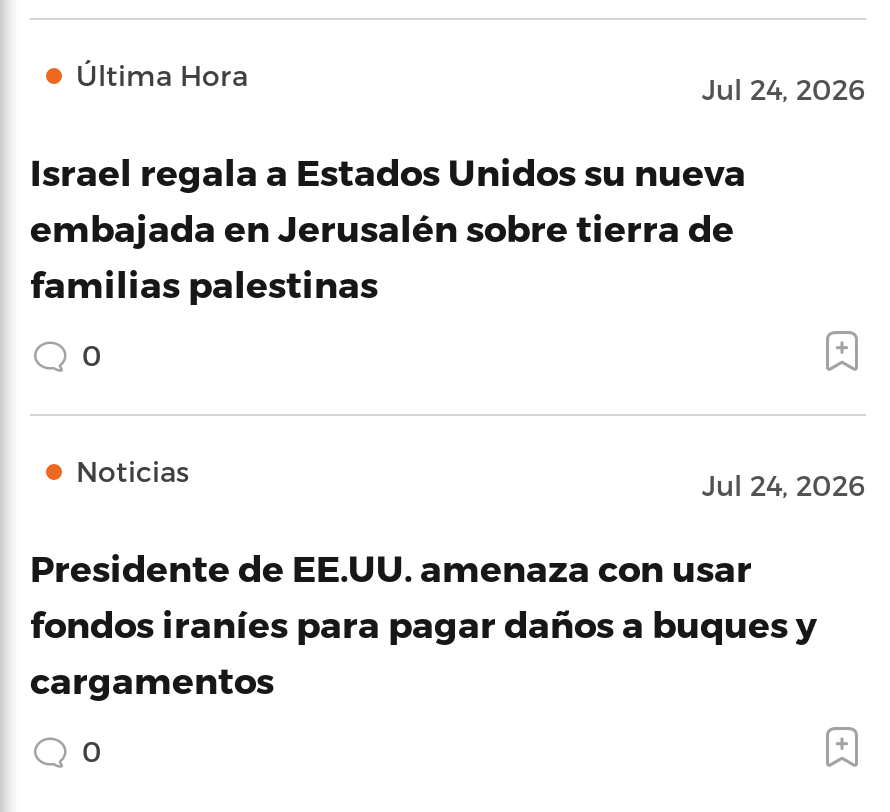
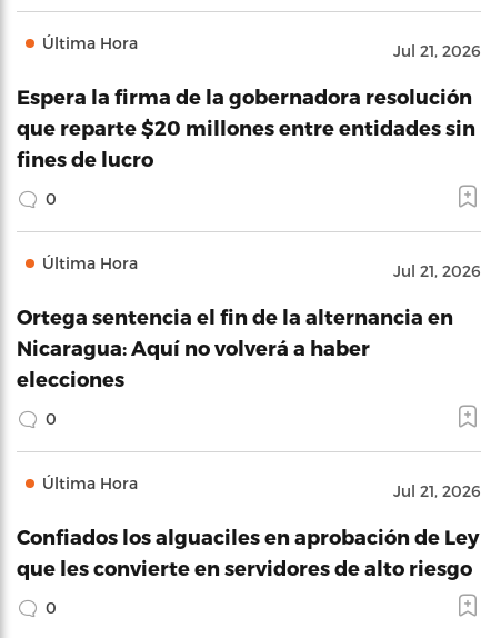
[702,72,866,106] Jul 24, 2026 -> [393,41,481,60] Jul 21, 2026
[30,150,746,304] Israel regala a Estados Unidos su nueva | embajada en Jerusalén sobre tierra de | familias palestinas -> [17,84,475,170] Espera la firma de la gobernadora resolución | que reparte $20 millones entre entidades sin | fines de lucro
[30,454,866,700] Noticias | Jul 24, 2026 | Presidente de EE.UU. amenaza con usar | fondos iraníes para pagar daños a buques y | cargamentos -> [17,253,481,579] Última Hora | Jul 21, 2026 | Ortega sentencia el fin de la alternancia en | Nicaragua: Aquí no volverá a haber | elecciones | 0 | Última Hora | Jul 21, 2026 | Confiados los alguaciles en aprobación de Ley | que les convierte en servidores de alto riesgo

